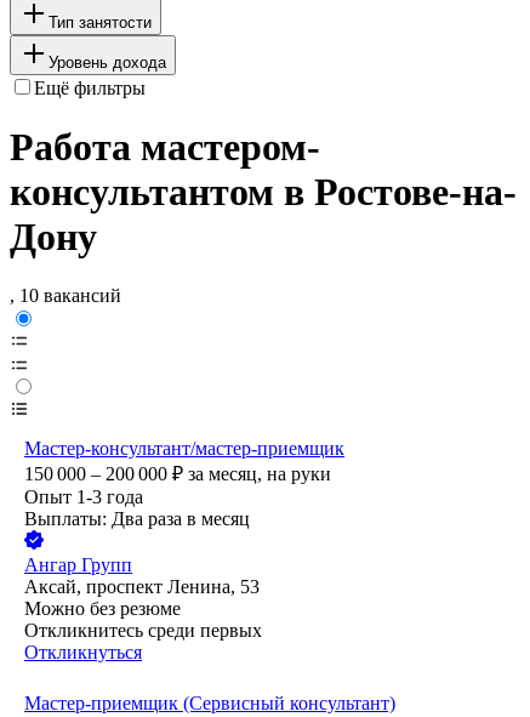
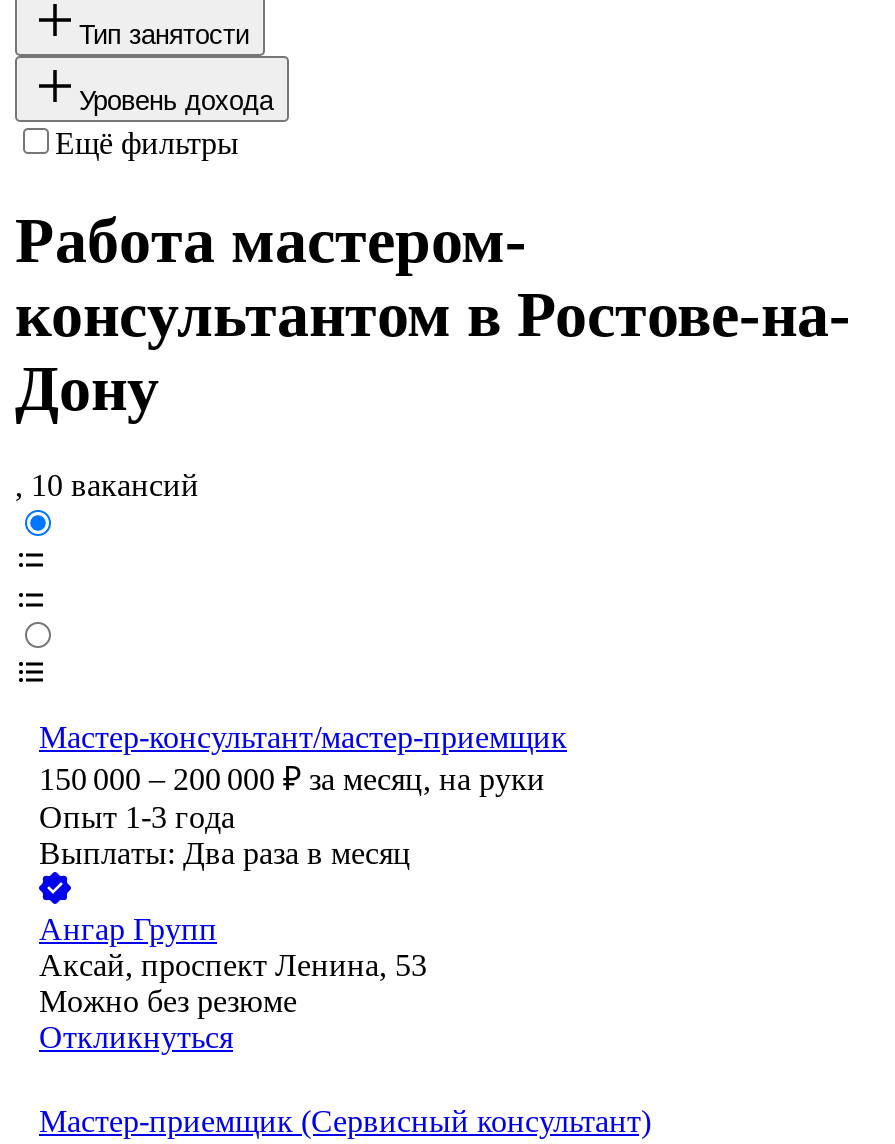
[24,621,262,641] Откликнитесь среди первых -> none

